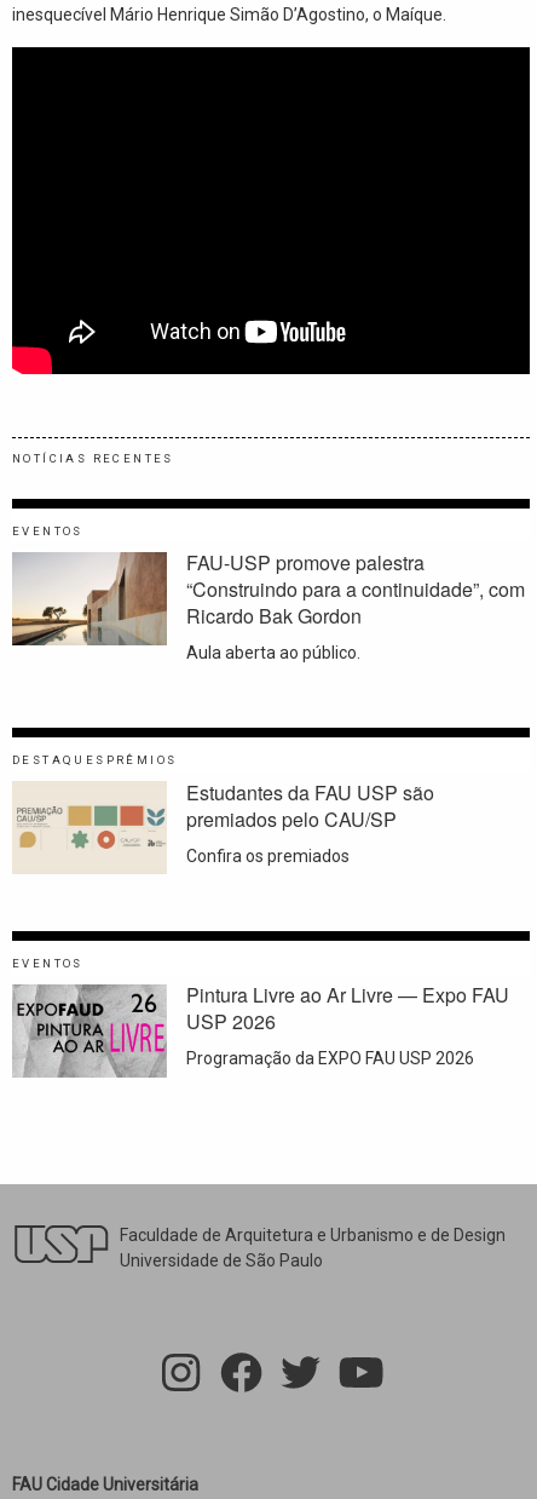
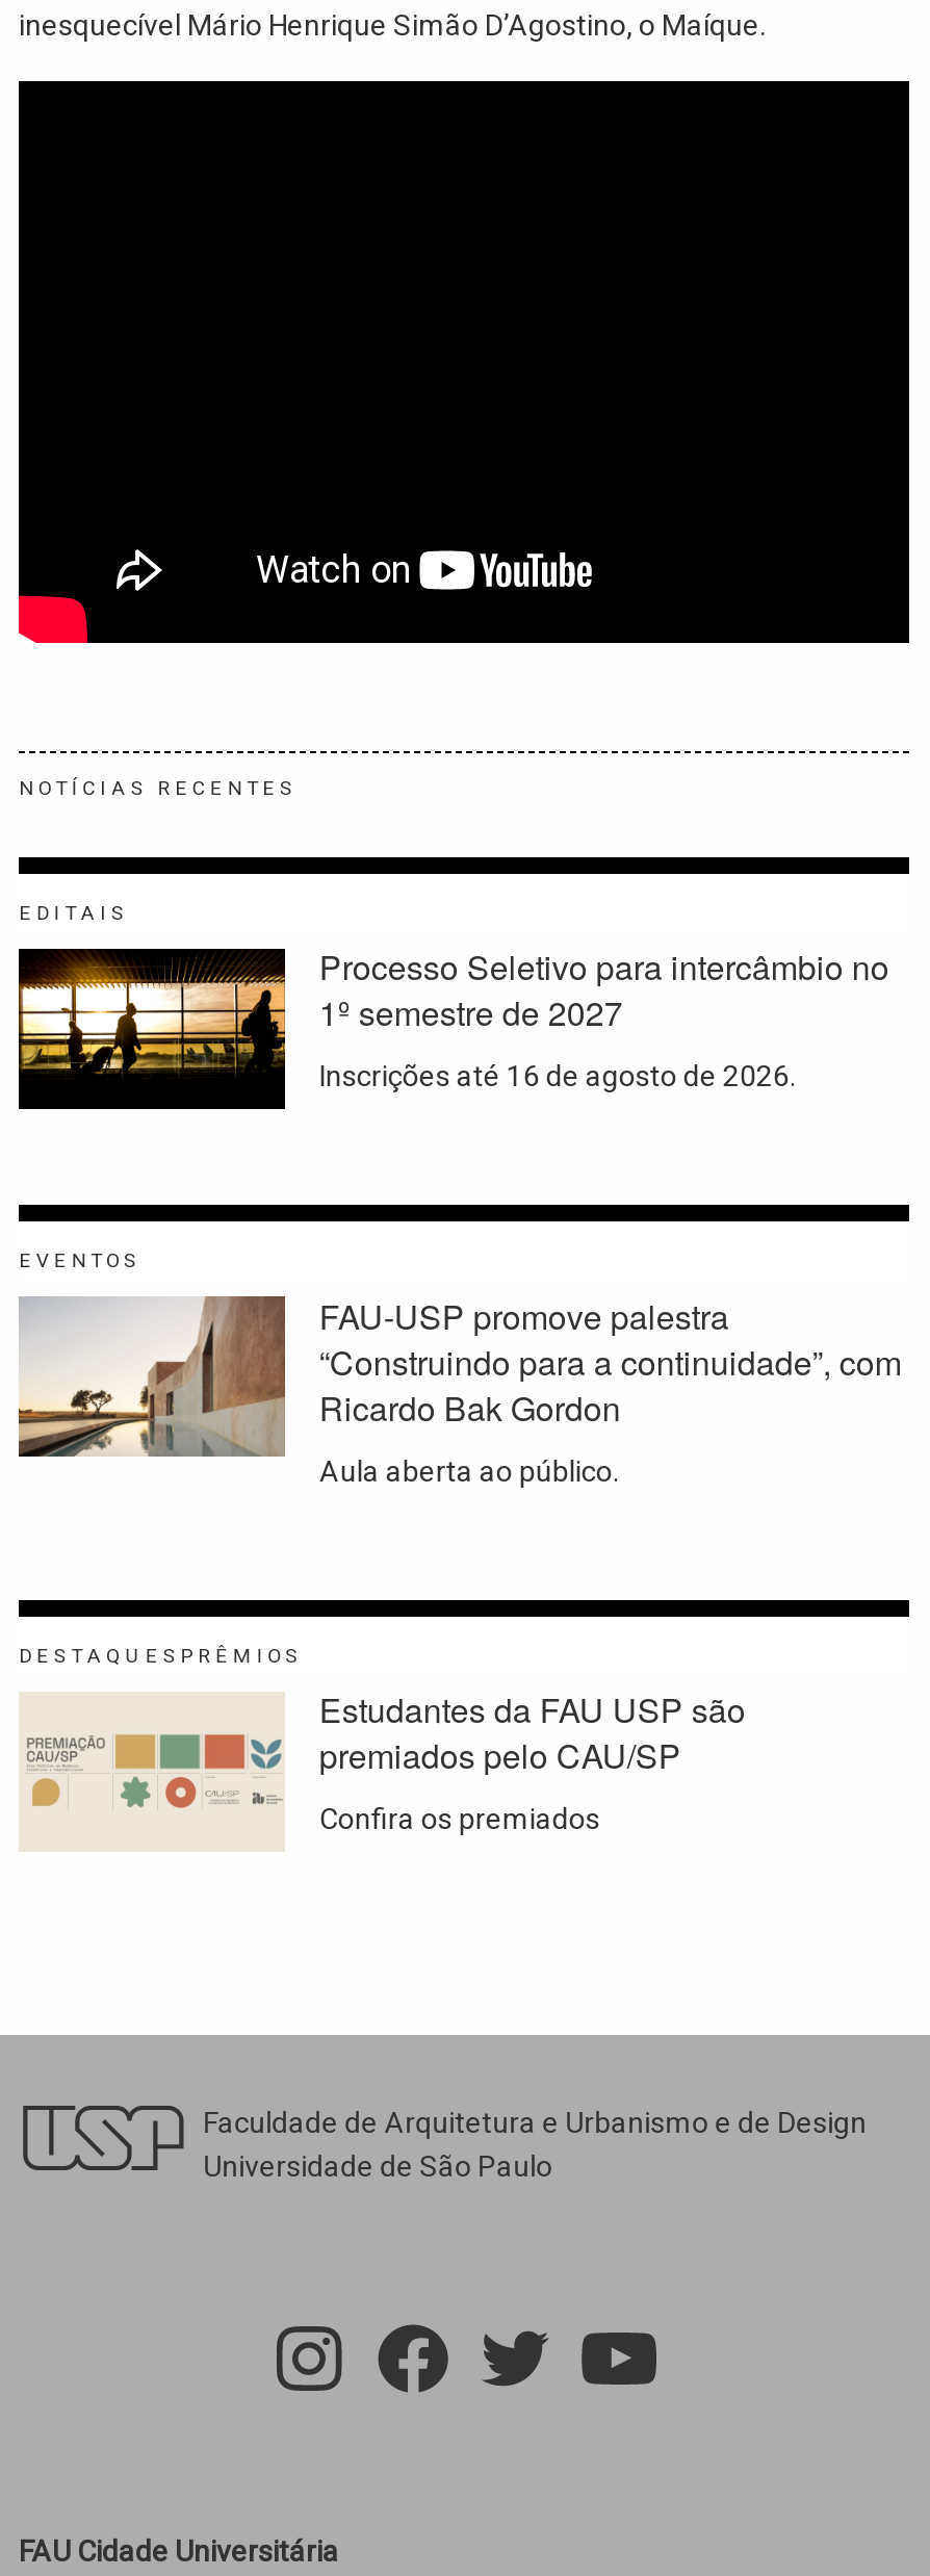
none -> [17,901,889,1111] [image] | EDITAIS | Processo Seletivo para intercâmbio no | 1º semestre de 2027 | Inscrições até 16 de agosto de 2026.
moved [10,524,525,865] -> [15,1249,902,1836]: [image] | EVENTOS | FAU-USP promove palestra | ... | premiados pelo CAU/SP | Confira os premiados
[12,957,510,1078] [image] | EVENTOS | Pintura Livre ao Ar Livre — Expo FAU | USP 2026 | Programação da EXPO FAU USP 2026 -> none

